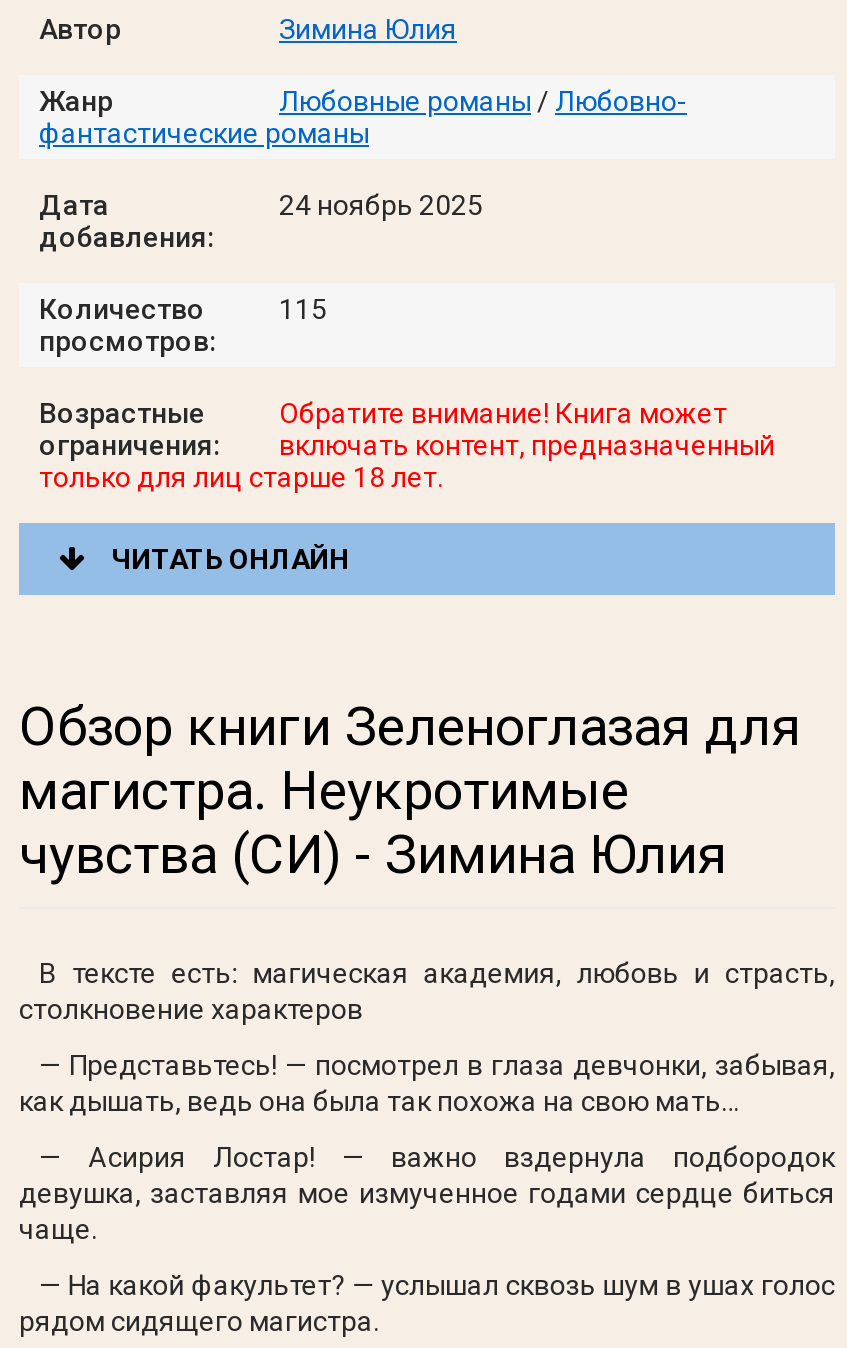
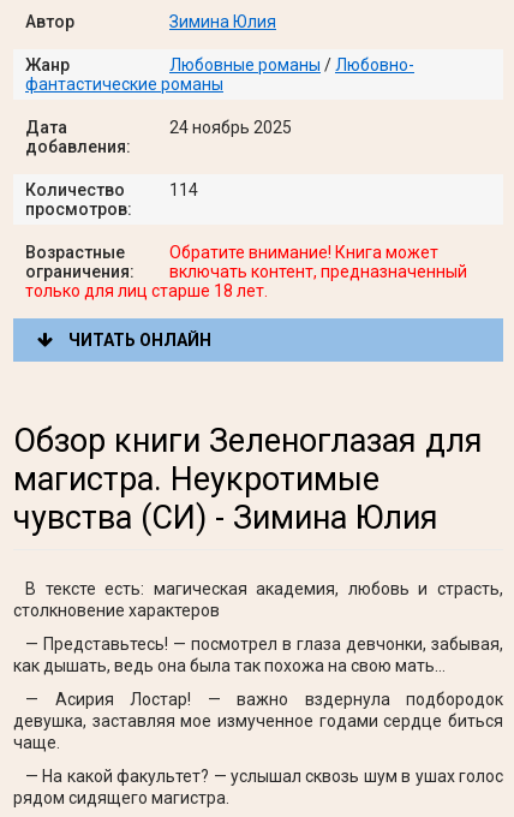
[279,292,327,324] 115 -> [169,180,198,199] 114

